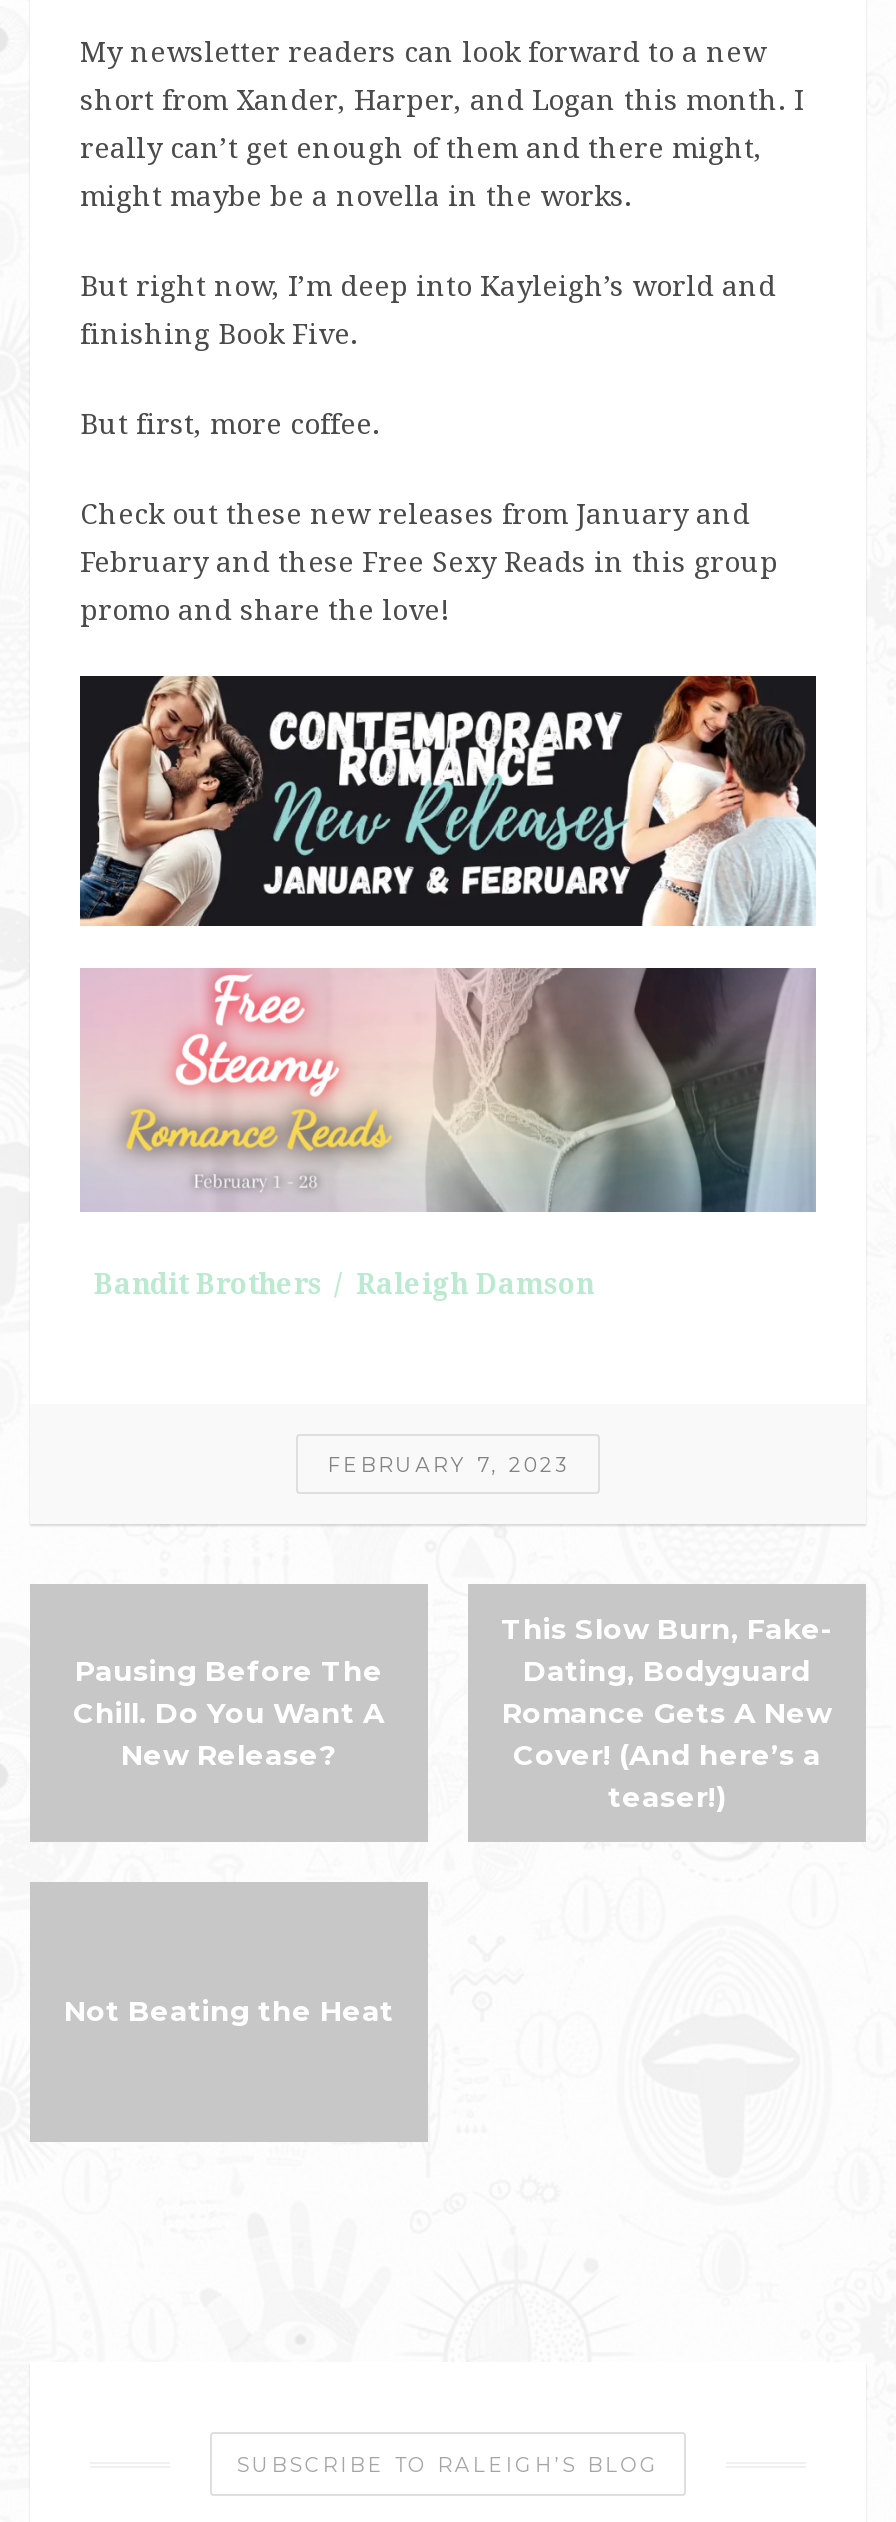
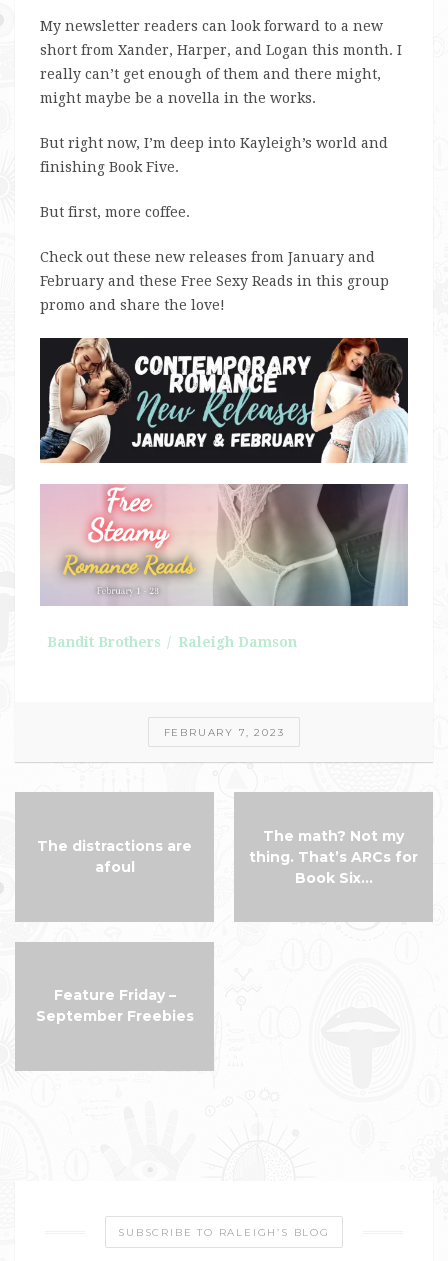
[501,1611,833,1815] This Slow Burn, Fake- | Dating, Bodyguard | Romance Gets A New | Cover! (And here’s a | teaser!) -> [249,826,418,886] The math? Not my | thing. That’s ARCs for | Book Six…
[73,1653,385,1773] Pausing Before The | Chill. Do You Want A | New Release? -> [37,837,192,876] The distractions are | afoul
[64,1993,394,2029] Not Beating the Heat -> [35,986,193,1025] Feature Friday – | September Freebies

